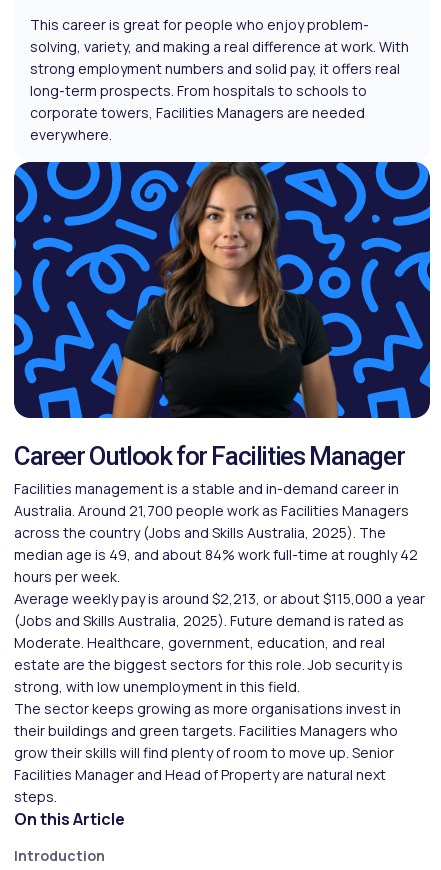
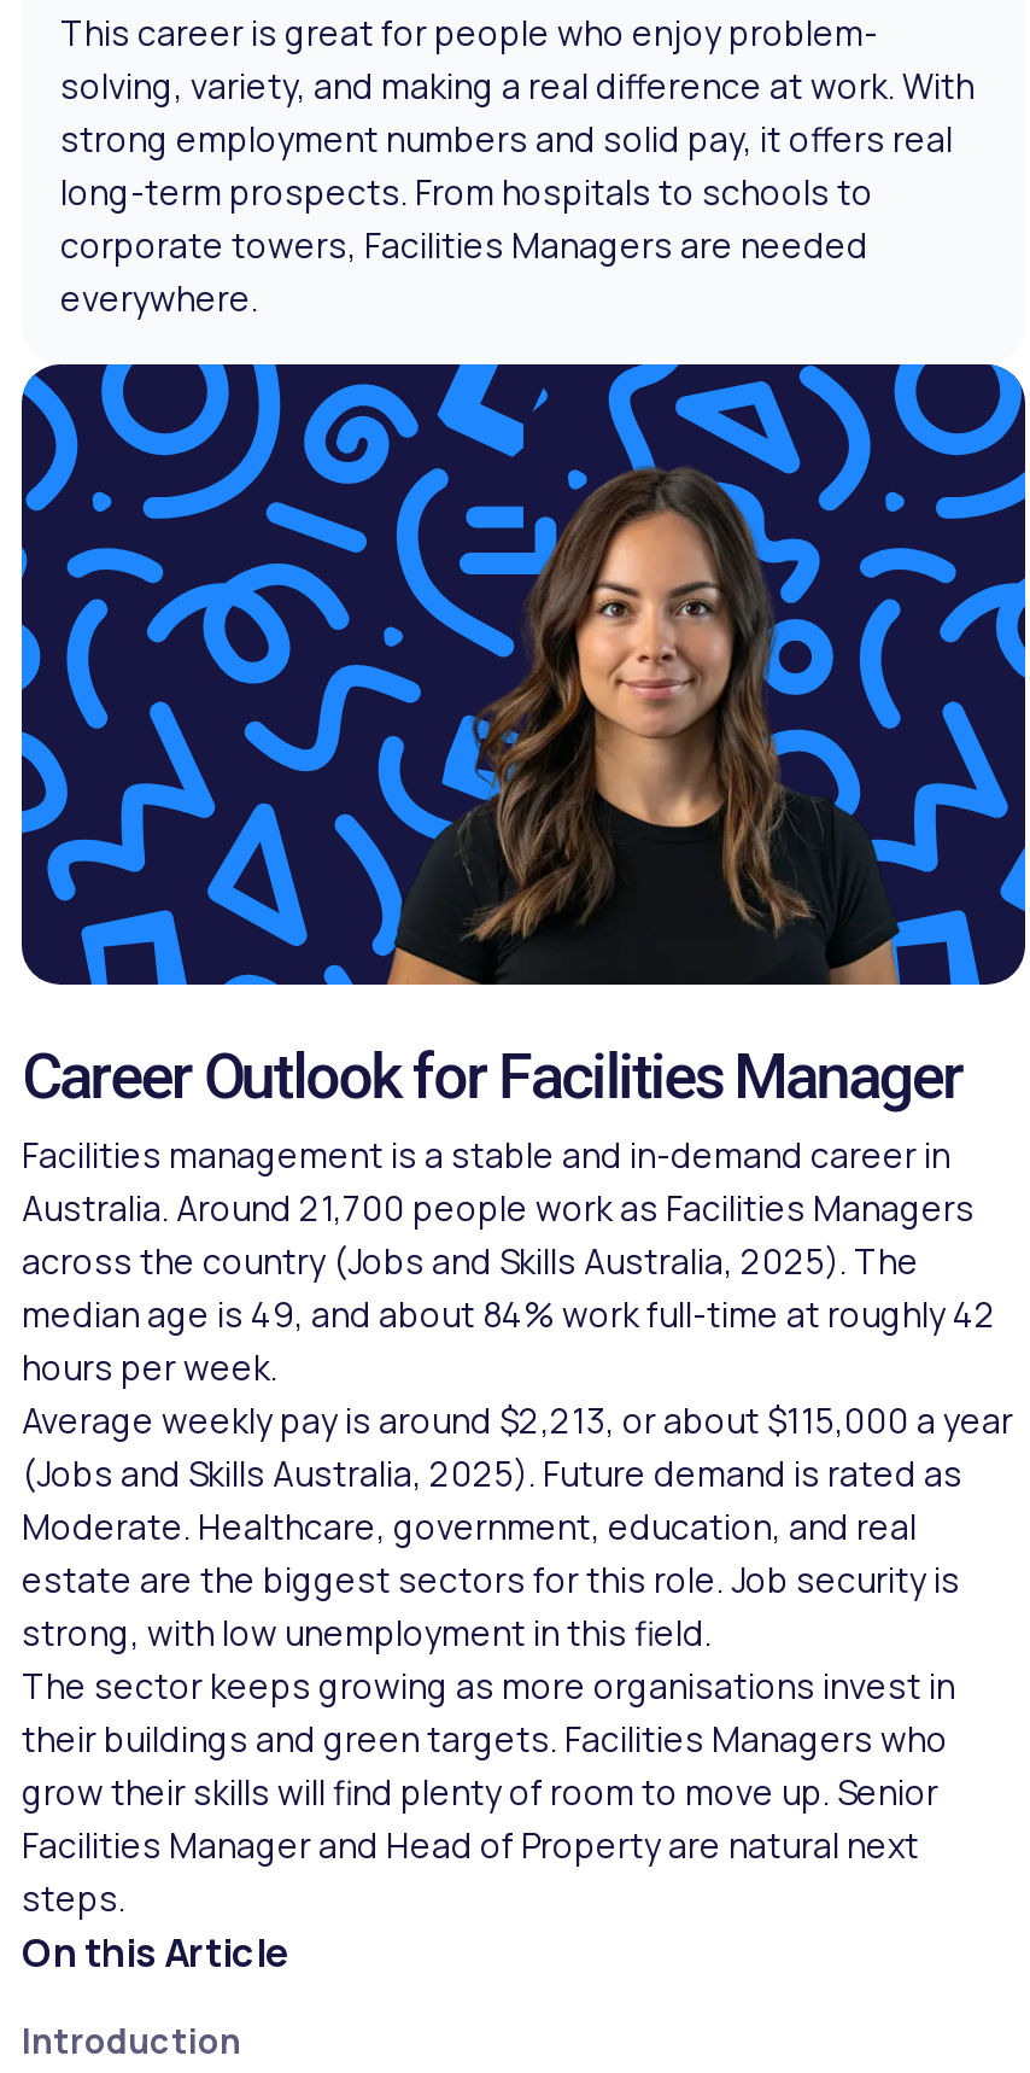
[110,161,378,419] [image] -> [55,361,994,988] [image]

